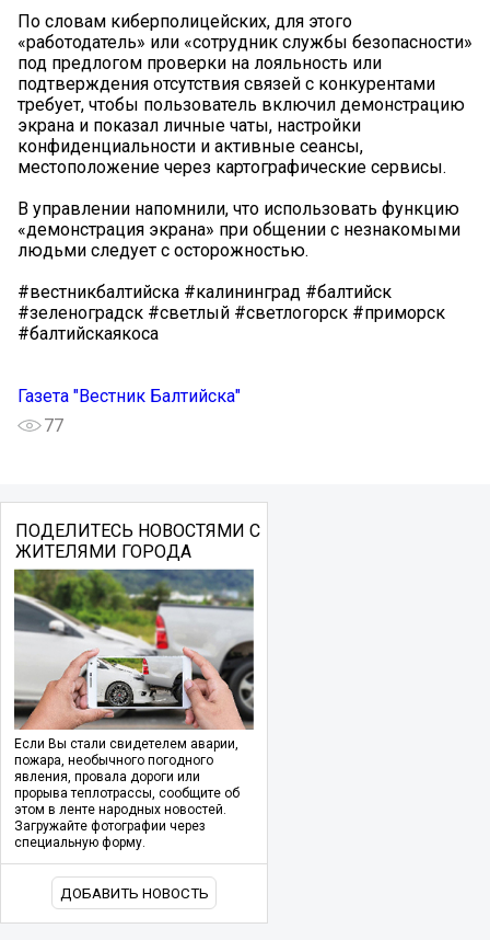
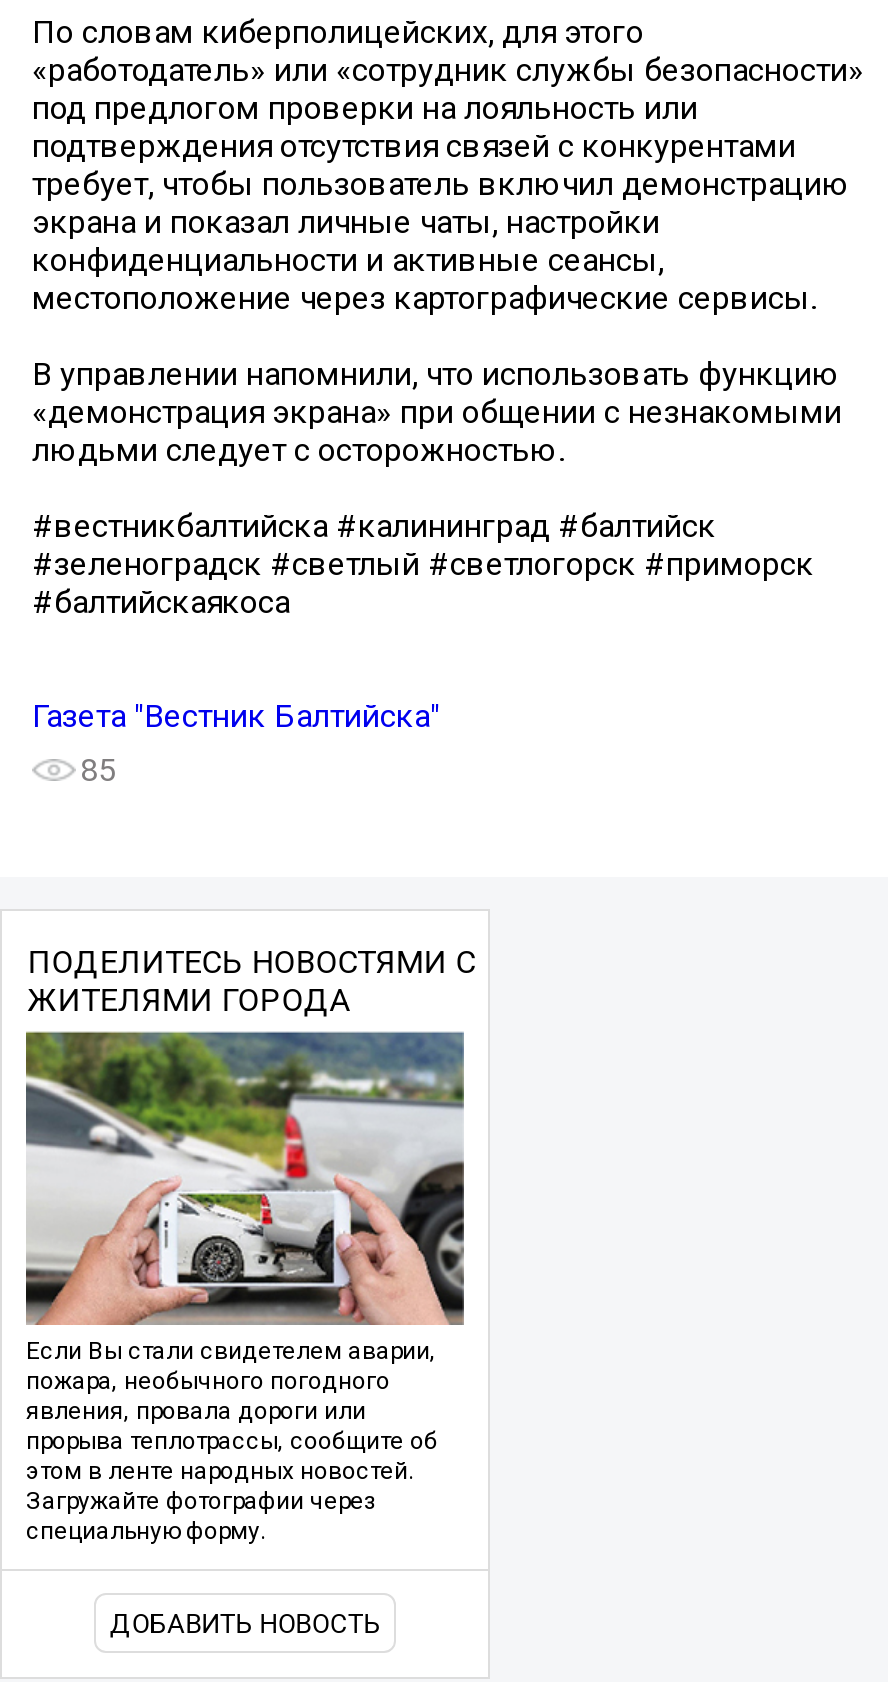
[44,415,63,435] 77 -> [80,750,116,788] 85

